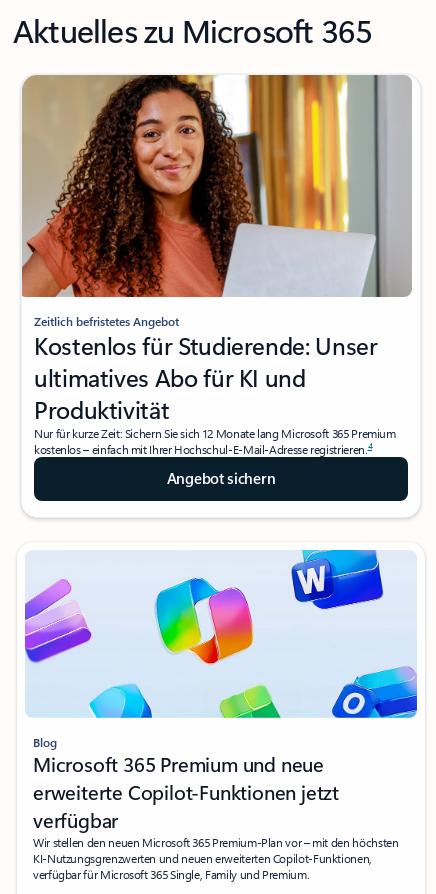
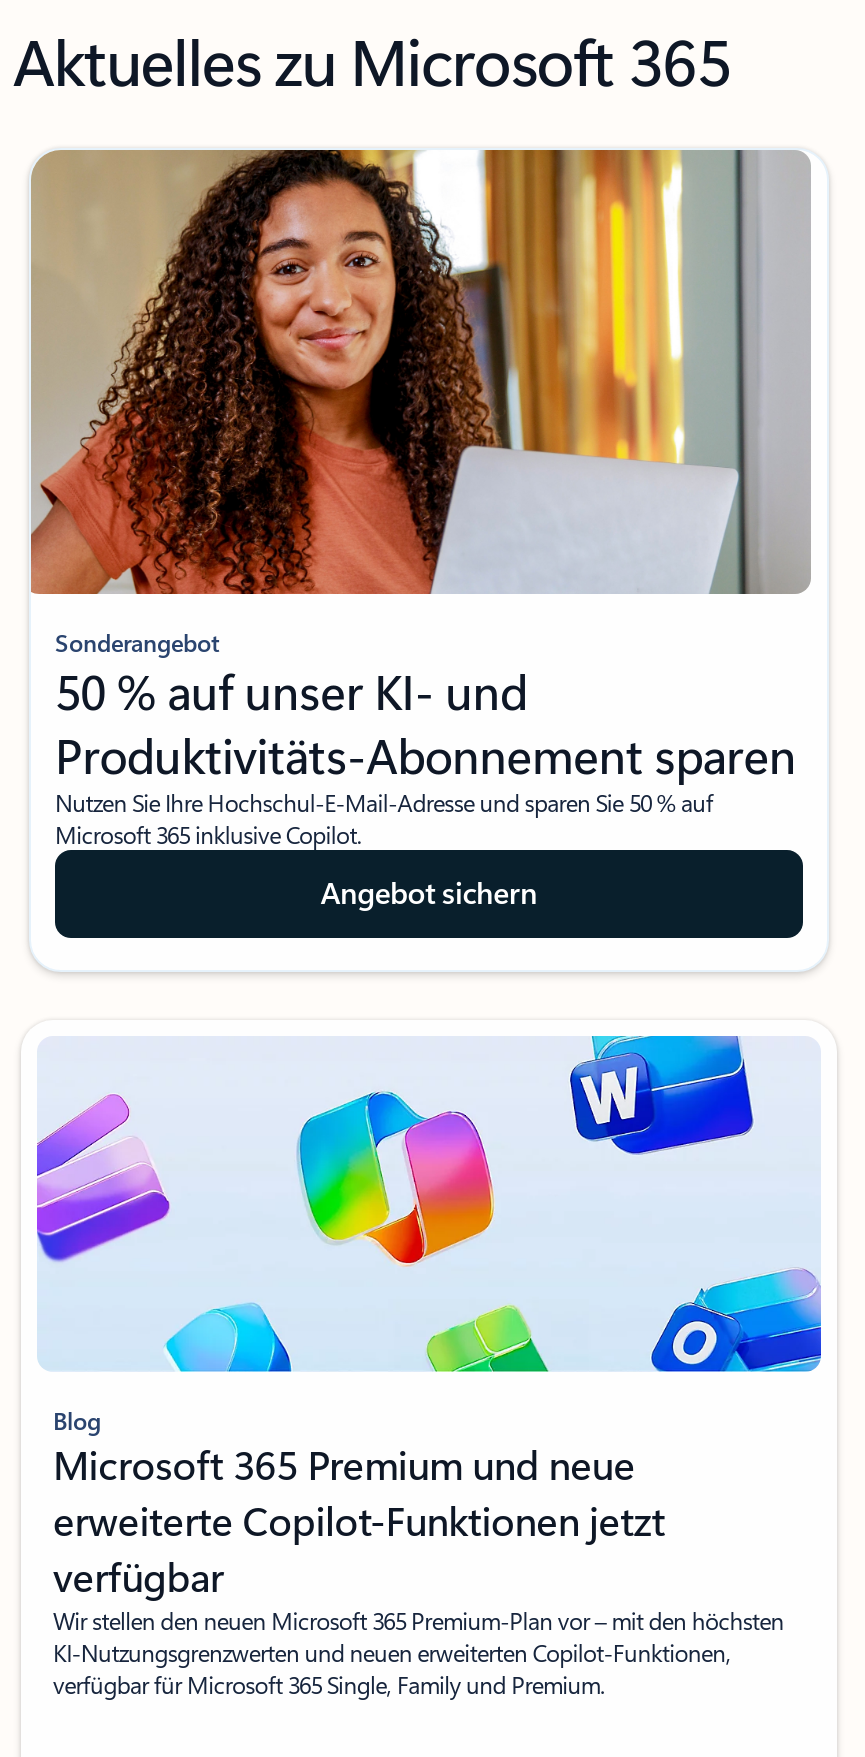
[34,313,396,457] Zeitlich befristetes Angebot | Kostenlos für Studierende: Unser | ultimatives Abo für KI und | Produktivität | Nur für kurze Zeit: Sichern Sie sich 12 Monate lang Microsoft 365 Premium | kostenlos – einfach mit Ihrer Hochschul-E-Mail-Adresse registrieren. 4 -> [55,625,796,849] Sonderangebot | 50 % auf unser KI- und | Produktivitäts-Abonnement sparen | Nutzen Sie Ihre Hochschul-E-Mail-Adresse und sparen Sie 50 % auf | Microsoft 365 inklusive Copilot.

